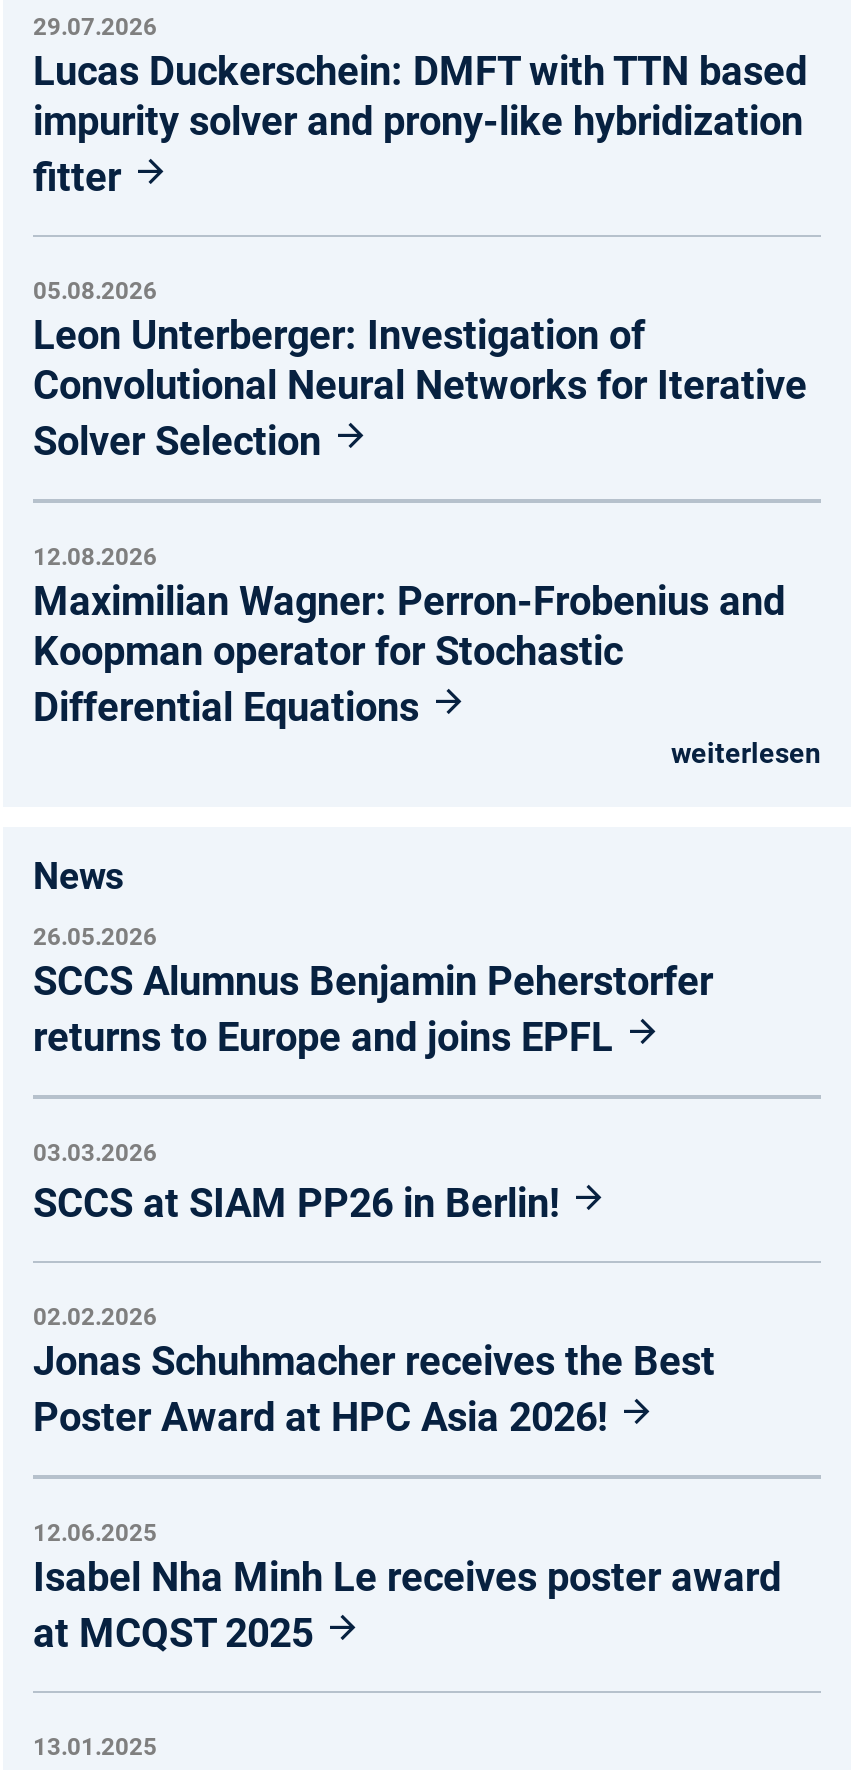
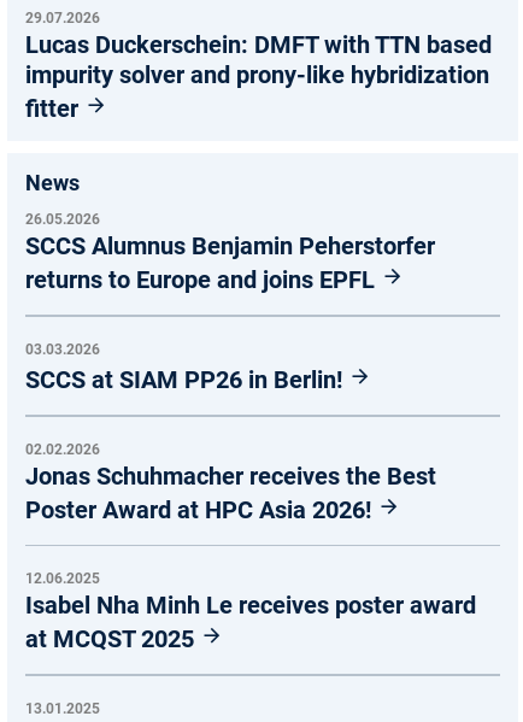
[33,278,821,769] 05.08.2026 | Leon Unterberger: Investigation of | Convolutional Neural Networks for Iterative | Solver Selection | 12.08.2026 | Maximilian Wagner: Perron-Frobenius and | Koopman operator for Stochastic | Differential Equations | weiterlesen -> none

